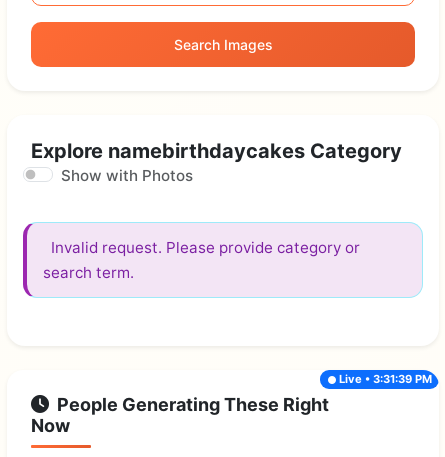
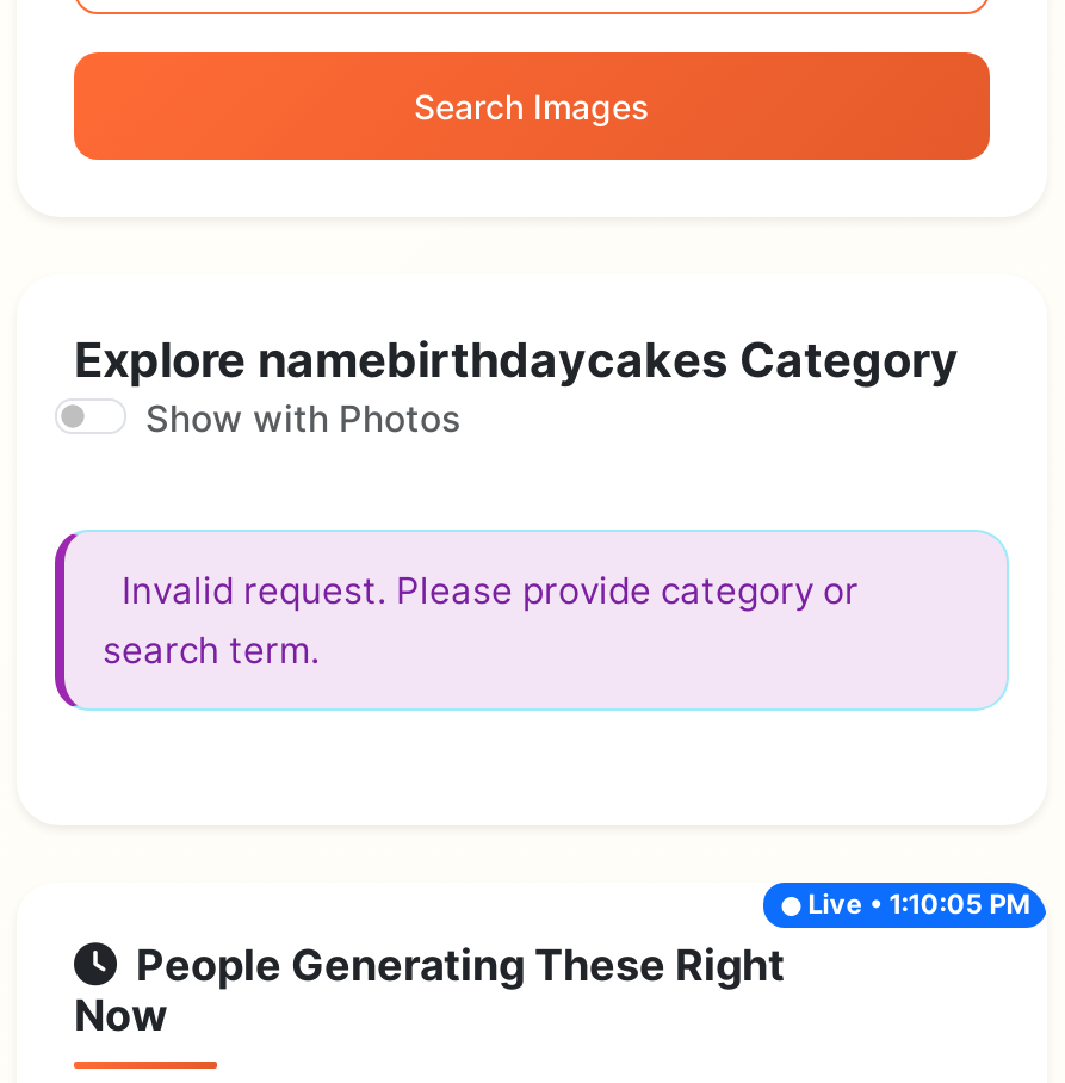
[339,372,432,386] Live • 3:31:39 PM -> [808,887,1030,921] Live • 1:10:05 PM

